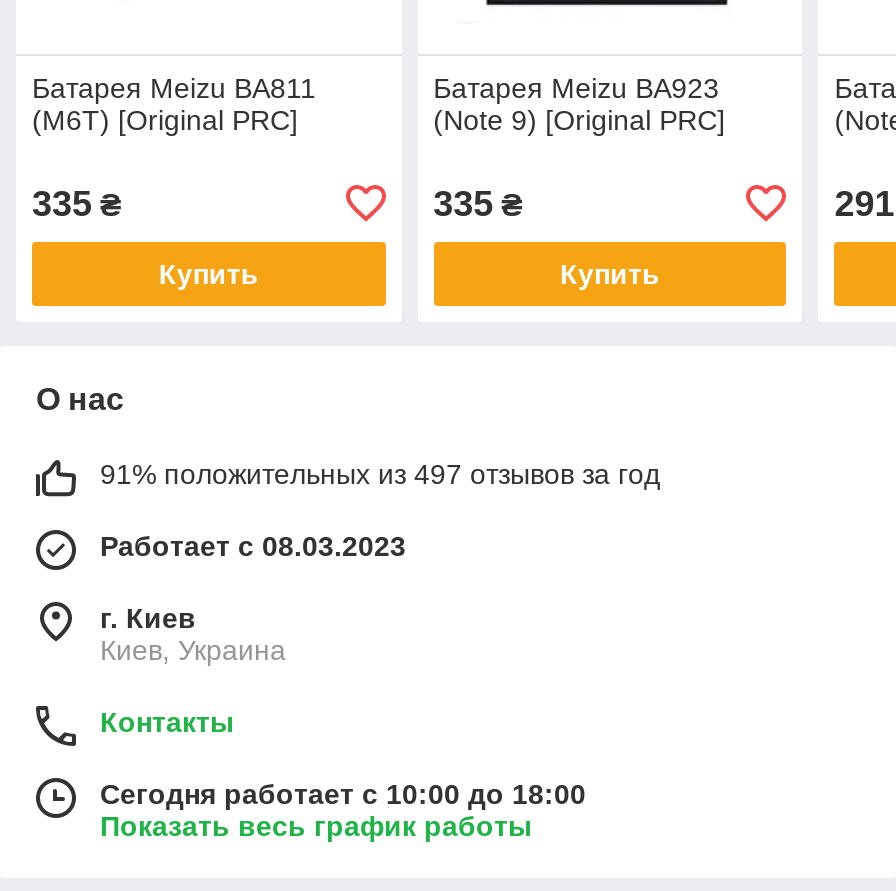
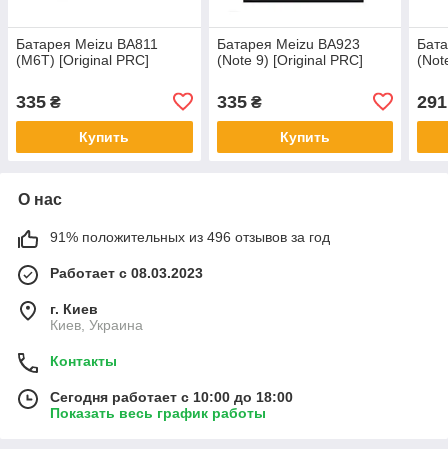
[100,458,660,490] 91% положительных из 497 отзывов за год -> [50,229,330,245] 91% положительных из 496 отзывов за год

